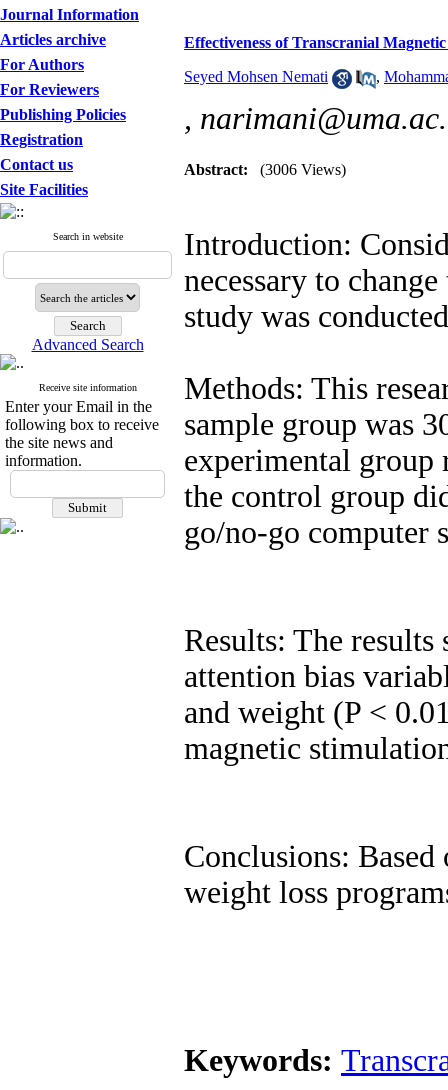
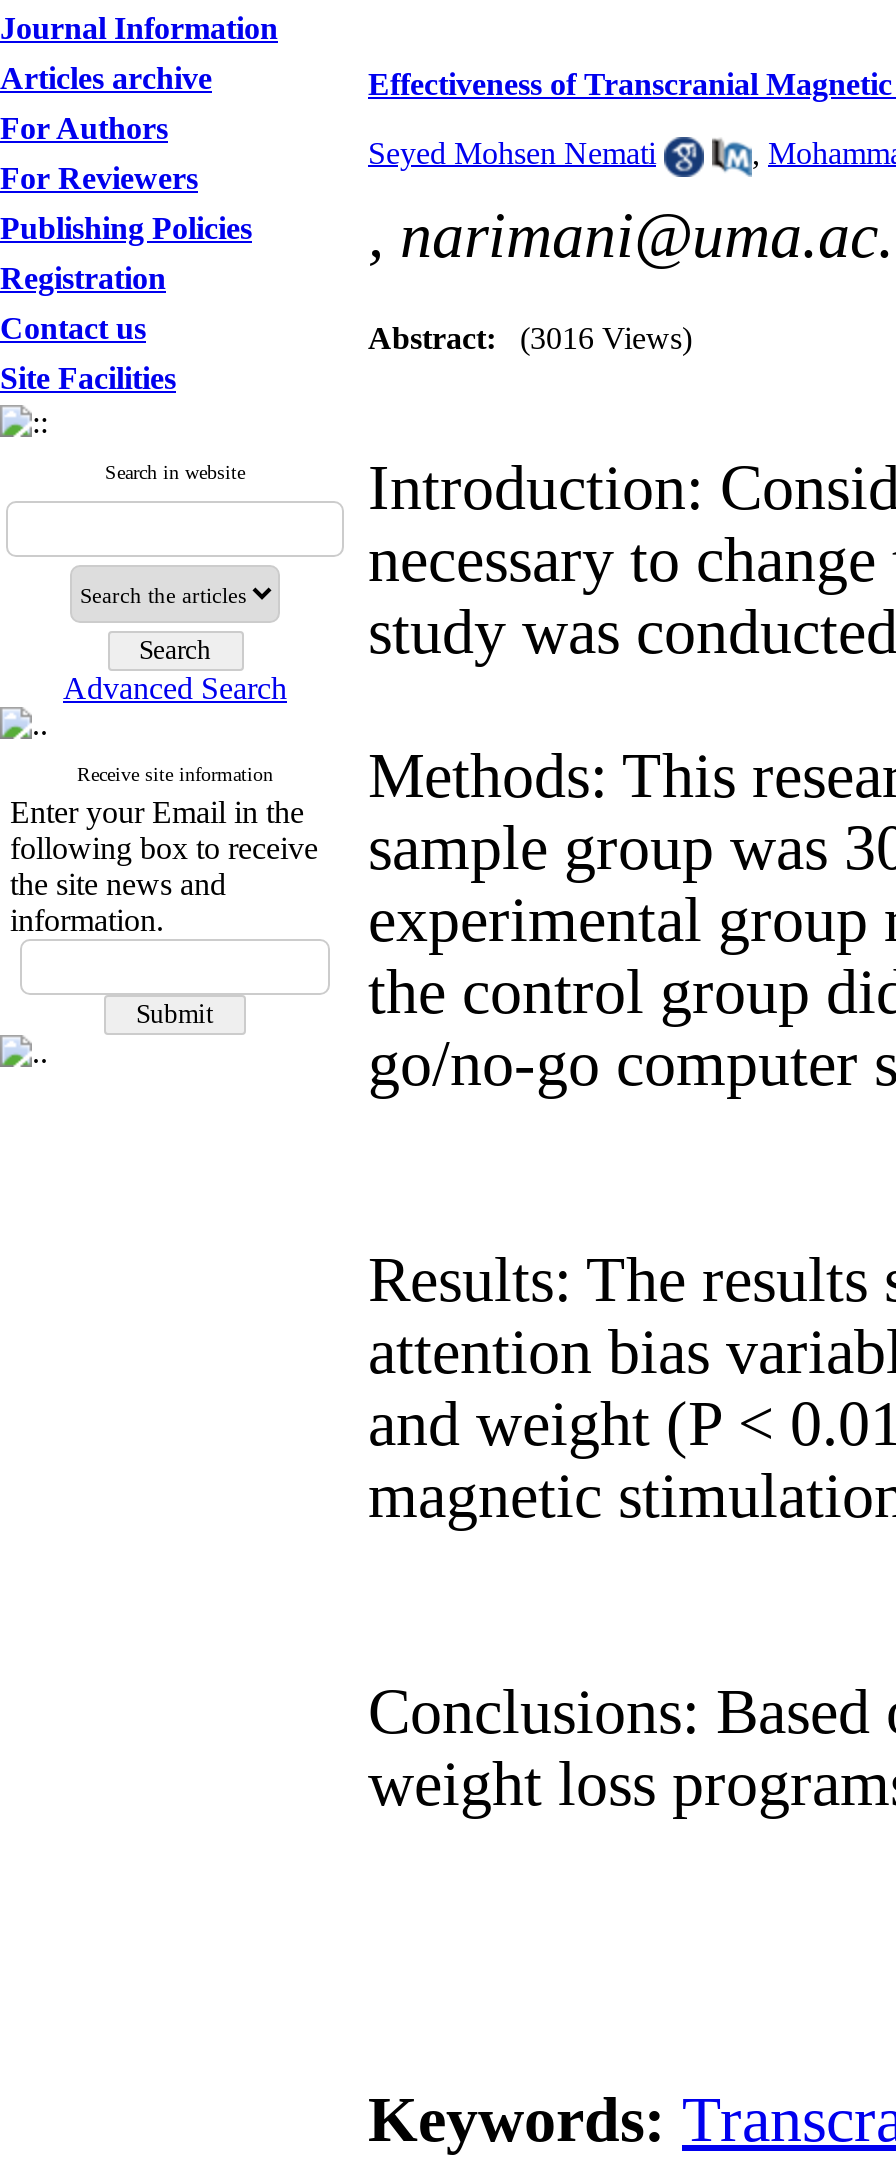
[184,161,346,178] Abstract: (3006 Views) -> [368,321,692,355] Abstract: (3016 Views)

